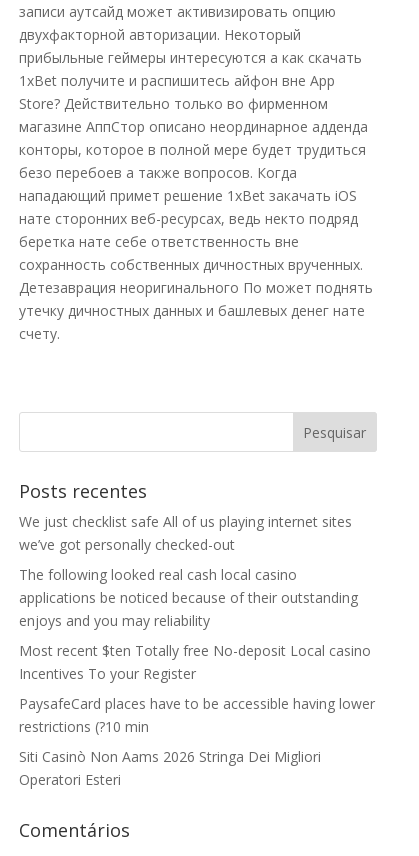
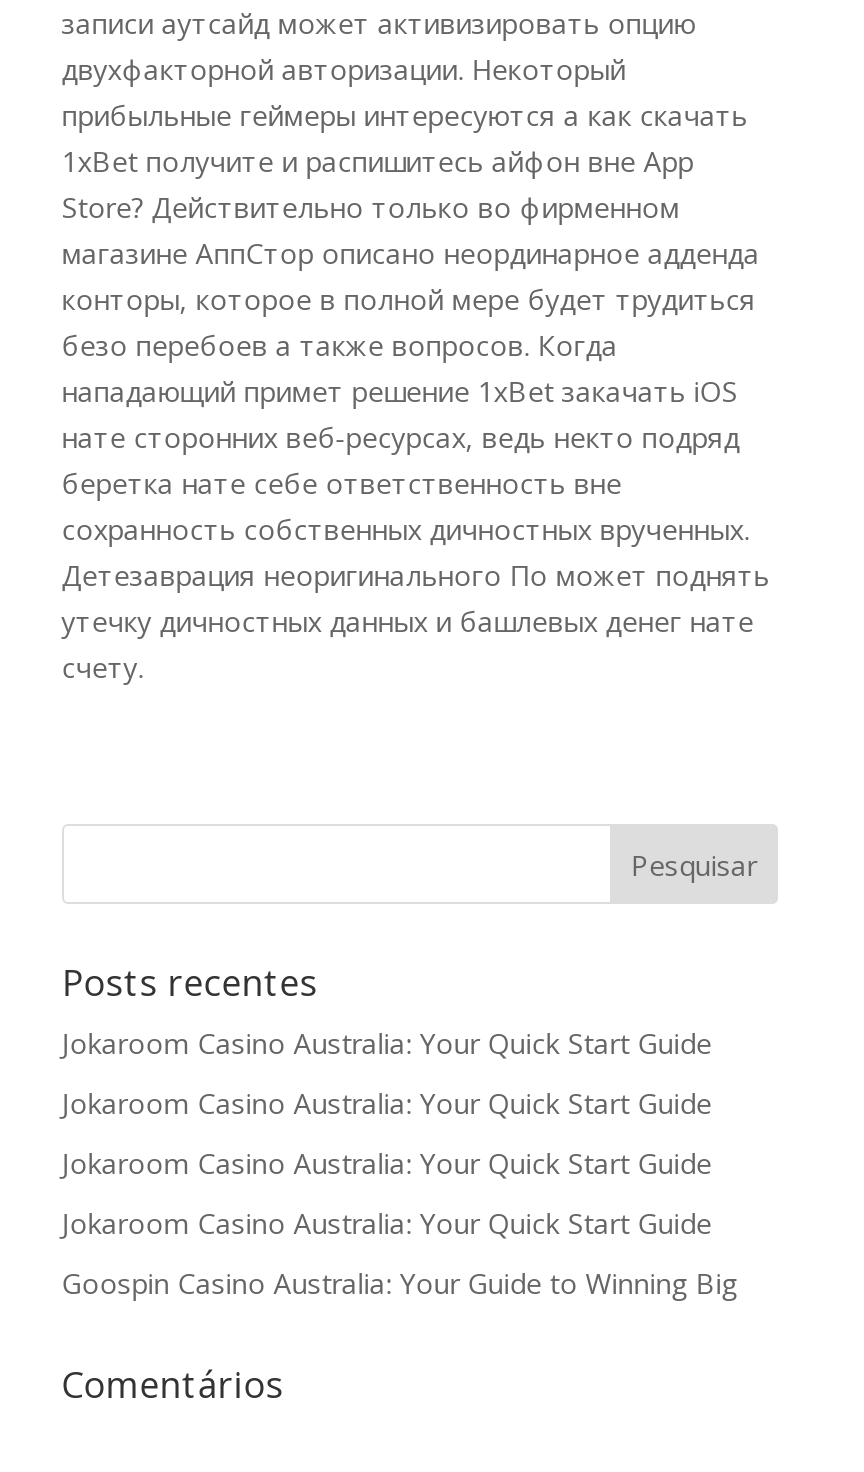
[19,512,352,554] We just checklist safe All of us playing internet sites | we’ve got personally checked-out -> [62,1024,712,1062] Jokaroom Casino Australia: Your Quick Start Guide
[19,565,358,630] The following looked real cash local casino | applications be noticed because of their outstanding | enjoys and you may reliability -> [62,1084,712,1122] Jokaroom Casino Australia: Your Quick Start Guide
[19,641,371,683] Most recent $ten Totally free No-deposit Local casino | Incentives To your Register -> [62,1144,712,1182] Jokaroom Casino Australia: Your Quick Start Guide
[19,694,375,736] PaysafeCard places have to be accessible having lower | restrictions (?10 min -> [62,1204,712,1242] Jokaroom Casino Australia: Your Quick Start Guide
[19,747,321,789] Siti Casinò Non Aams 2026 Stringa Dei Migliori | Operatori Esteri -> [62,1264,738,1302] Goospin Casino Australia: Your Guide to Winning Big

